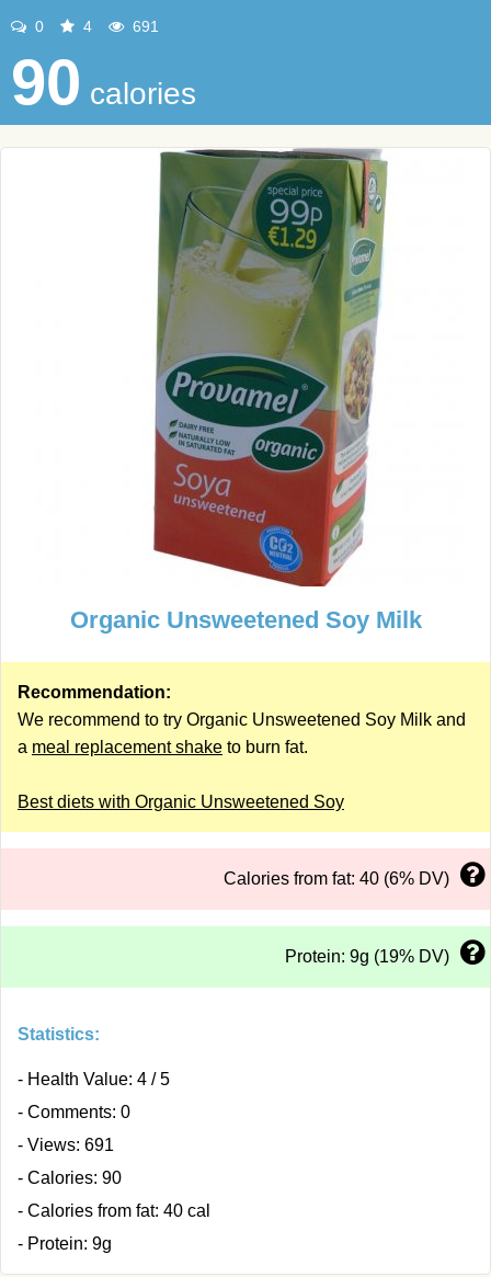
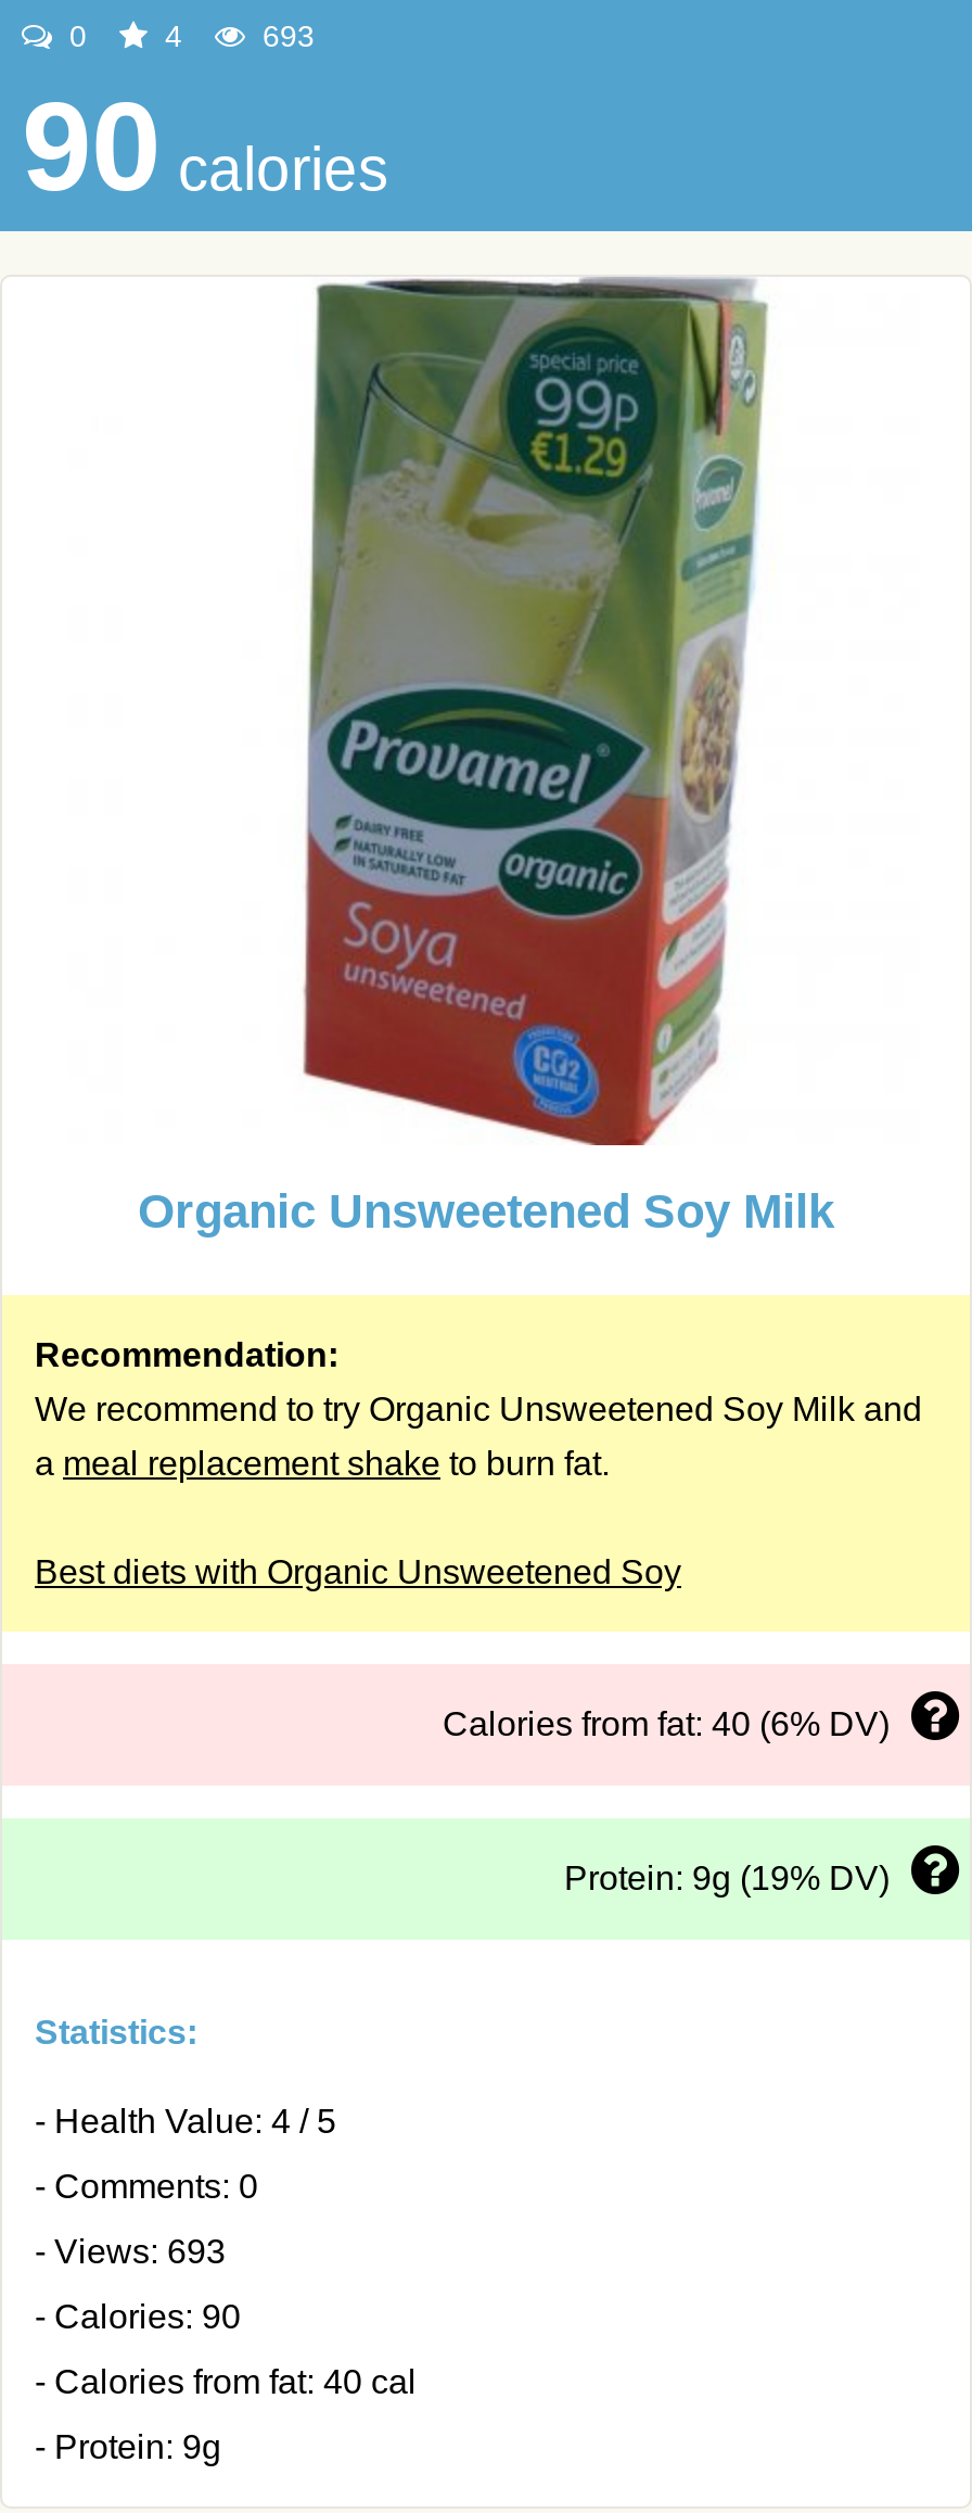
[128,18,159,35] 691 -> [254,18,315,53] 693
[18,1136,114,1154] - Views: 691 -> [35,2233,226,2270] - Views: 693

